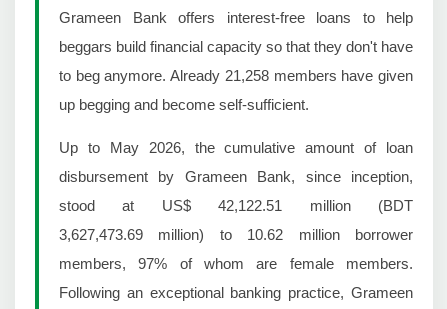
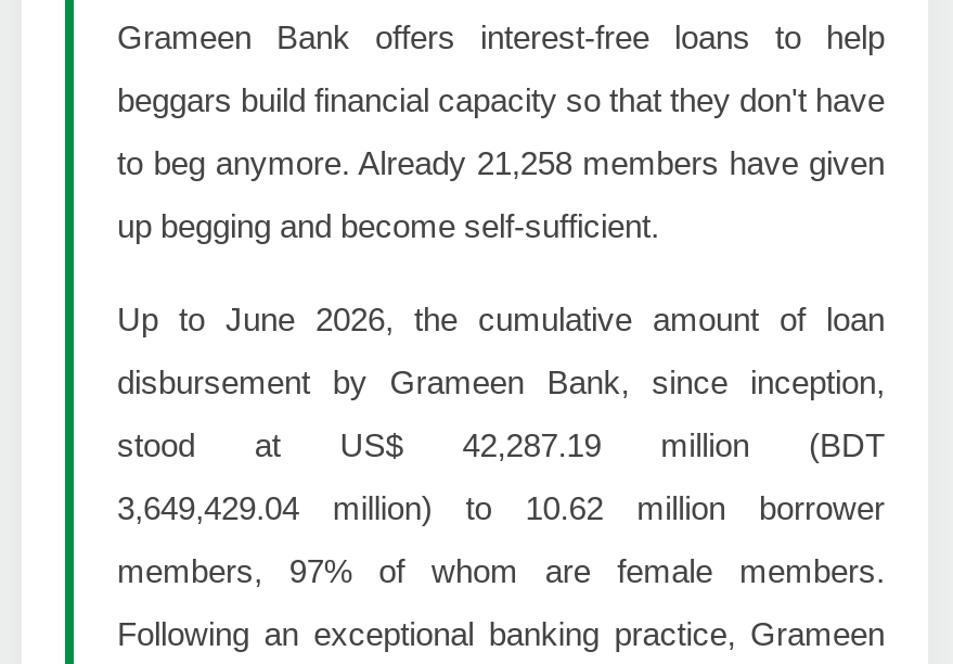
[59,139,413,156] Up to May 2026, the cumulative amount of loan -> [117,301,885,337] Up to June 2026, the cumulative amount of loan
[59,197,413,214] stood at US$ 42,122.51 million (BDT -> [117,426,885,463] stood at US$ 42,287.19 million (BDT
[59,226,413,243] 3,627,473.69 million) to 10.62 million borrower -> [117,489,885,526] 3,649,429.04 million) to 10.62 million borrower

